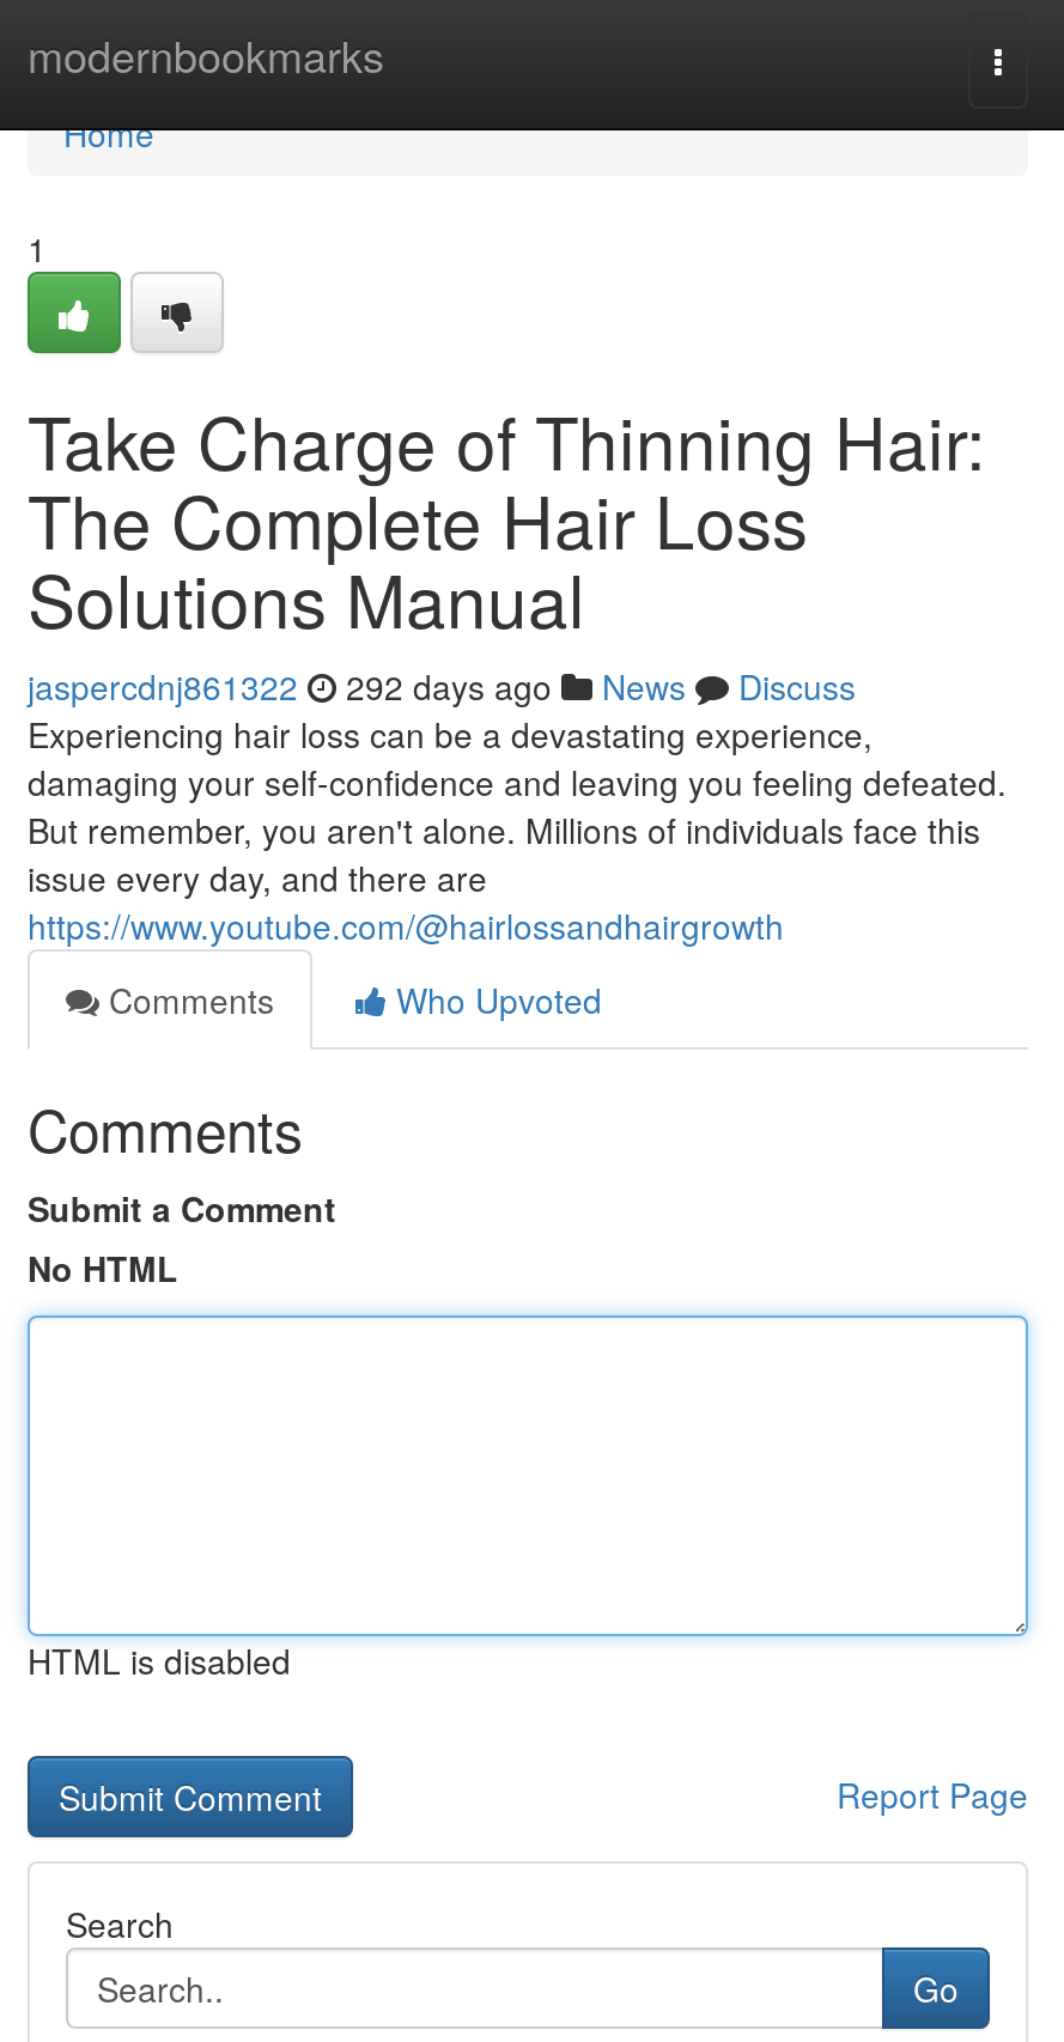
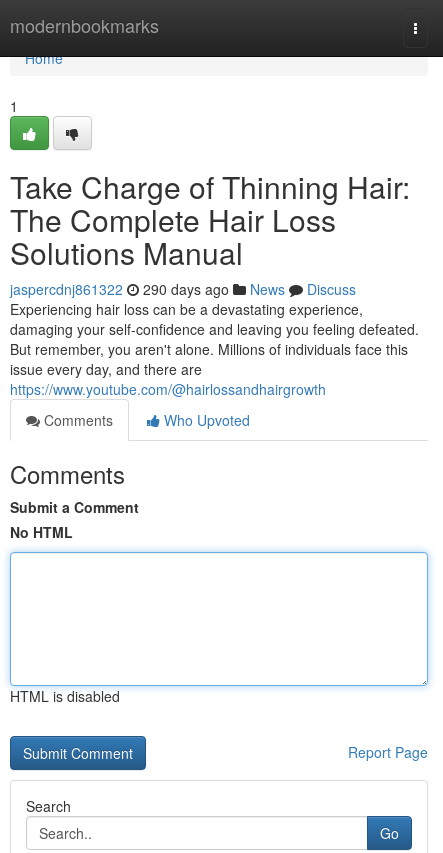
[28,662,856,710] jaspercdnj861322 292 days ago News Discuss -> [10,279,356,299] jaspercdnj861322 290 days ago News Discuss

